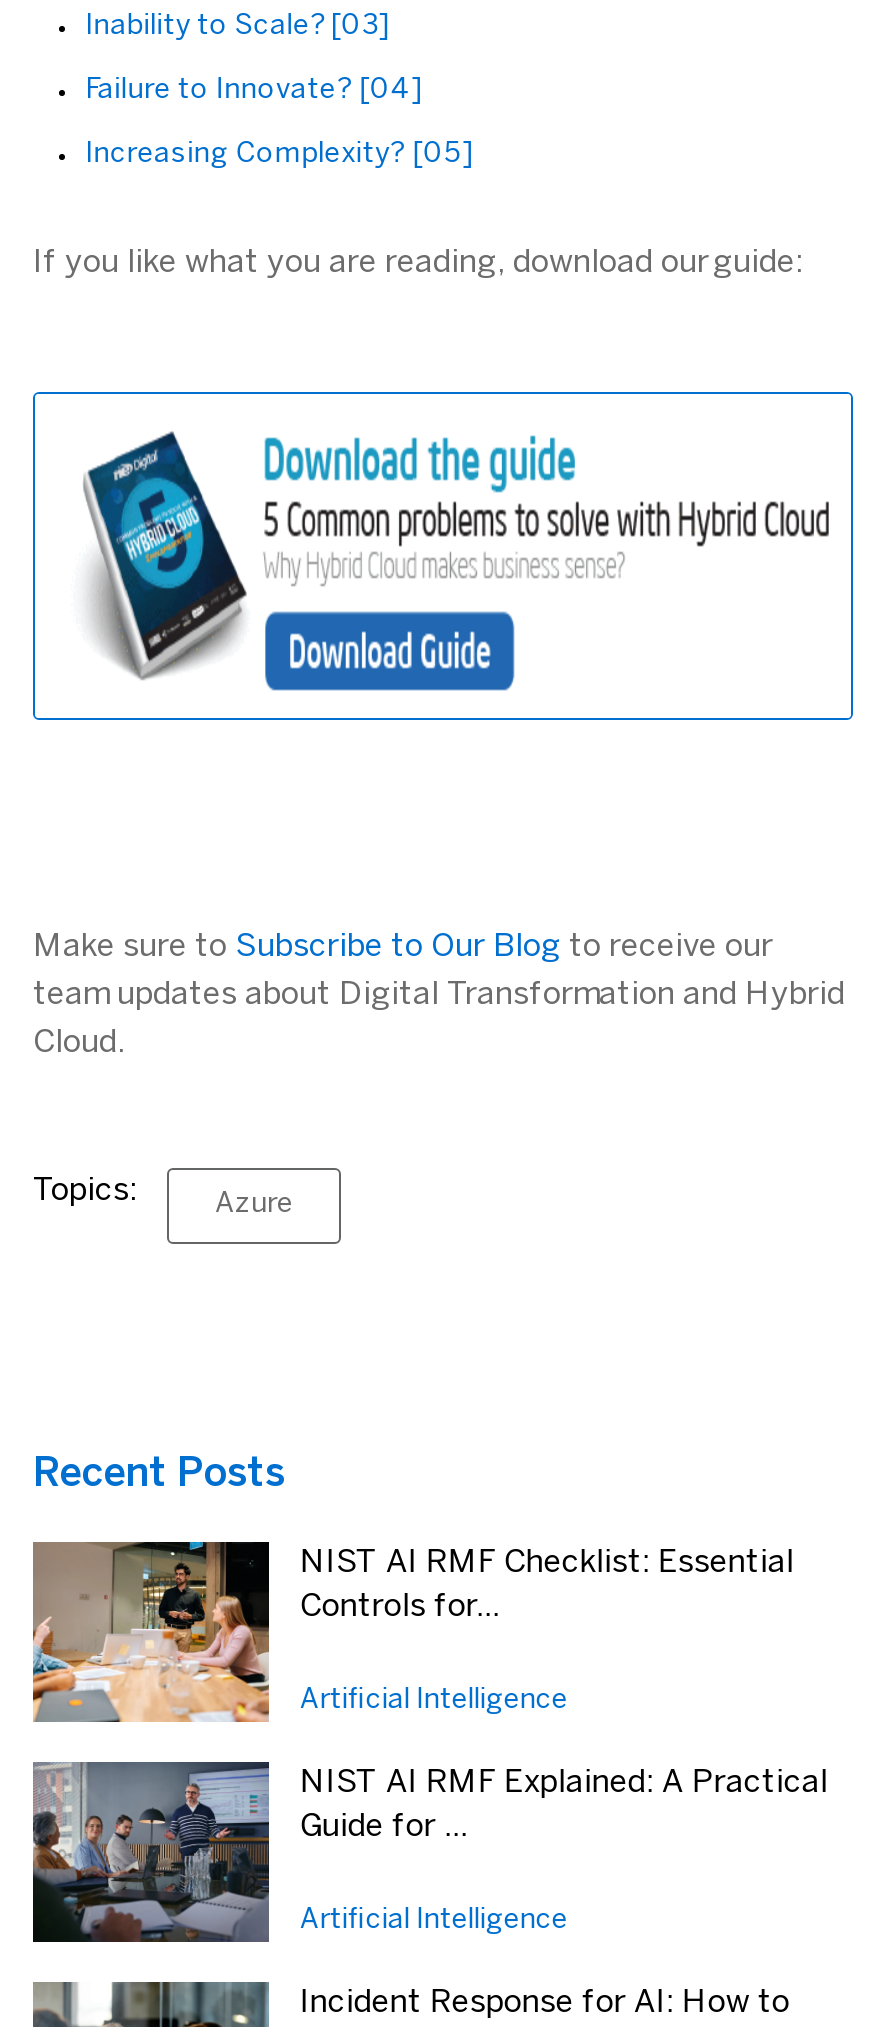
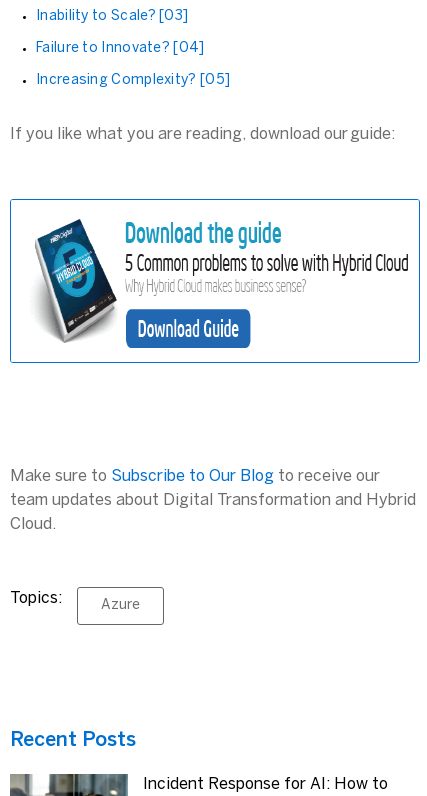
[31,1539,828,1934] [image] | NIST AI RMF Checklist: Essential | Controls for... | Artificial Intelligence | NIST AI RMF Explained: A Practical | Guide for ... | Artificial Intelligence -> none
[31,1759,271,1945] [image] -> none

